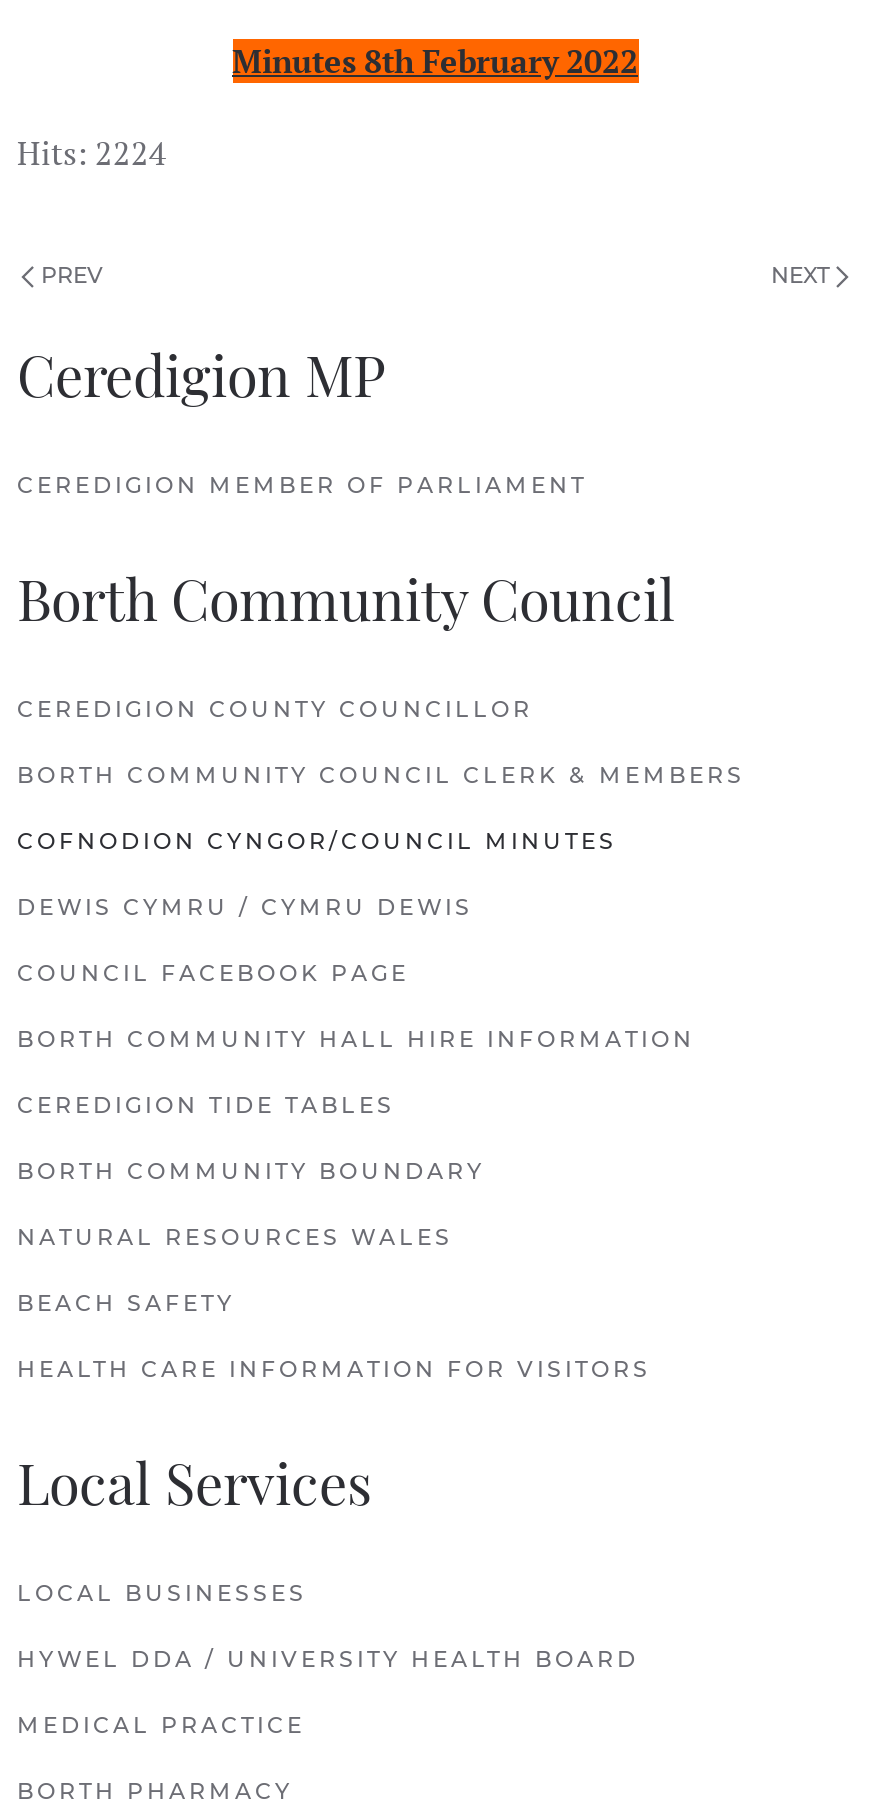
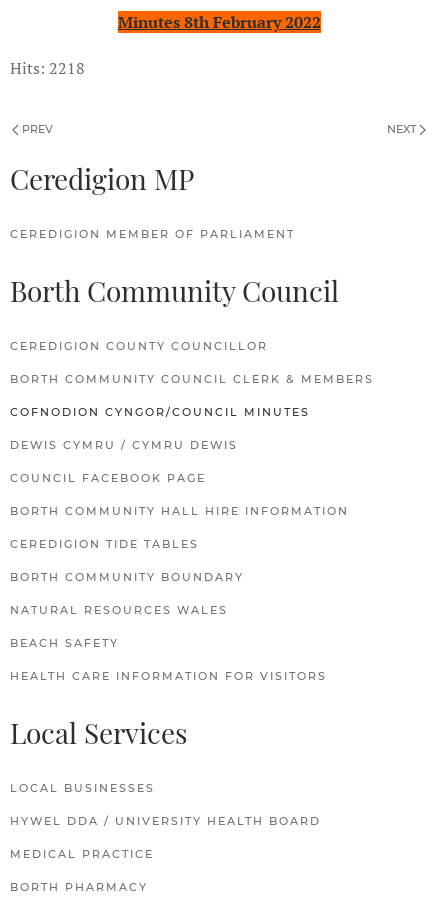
[17,131,167,175] Hits: 2224 -> [10,57,85,79] Hits: 2218

